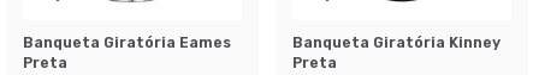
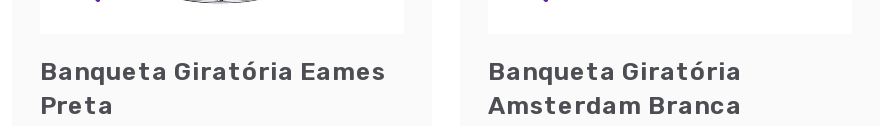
[292,34,501,71] Banqueta Giratória Kinney | Preta -> [488,57,742,119] Banqueta Giratória | Amsterdam Branca

